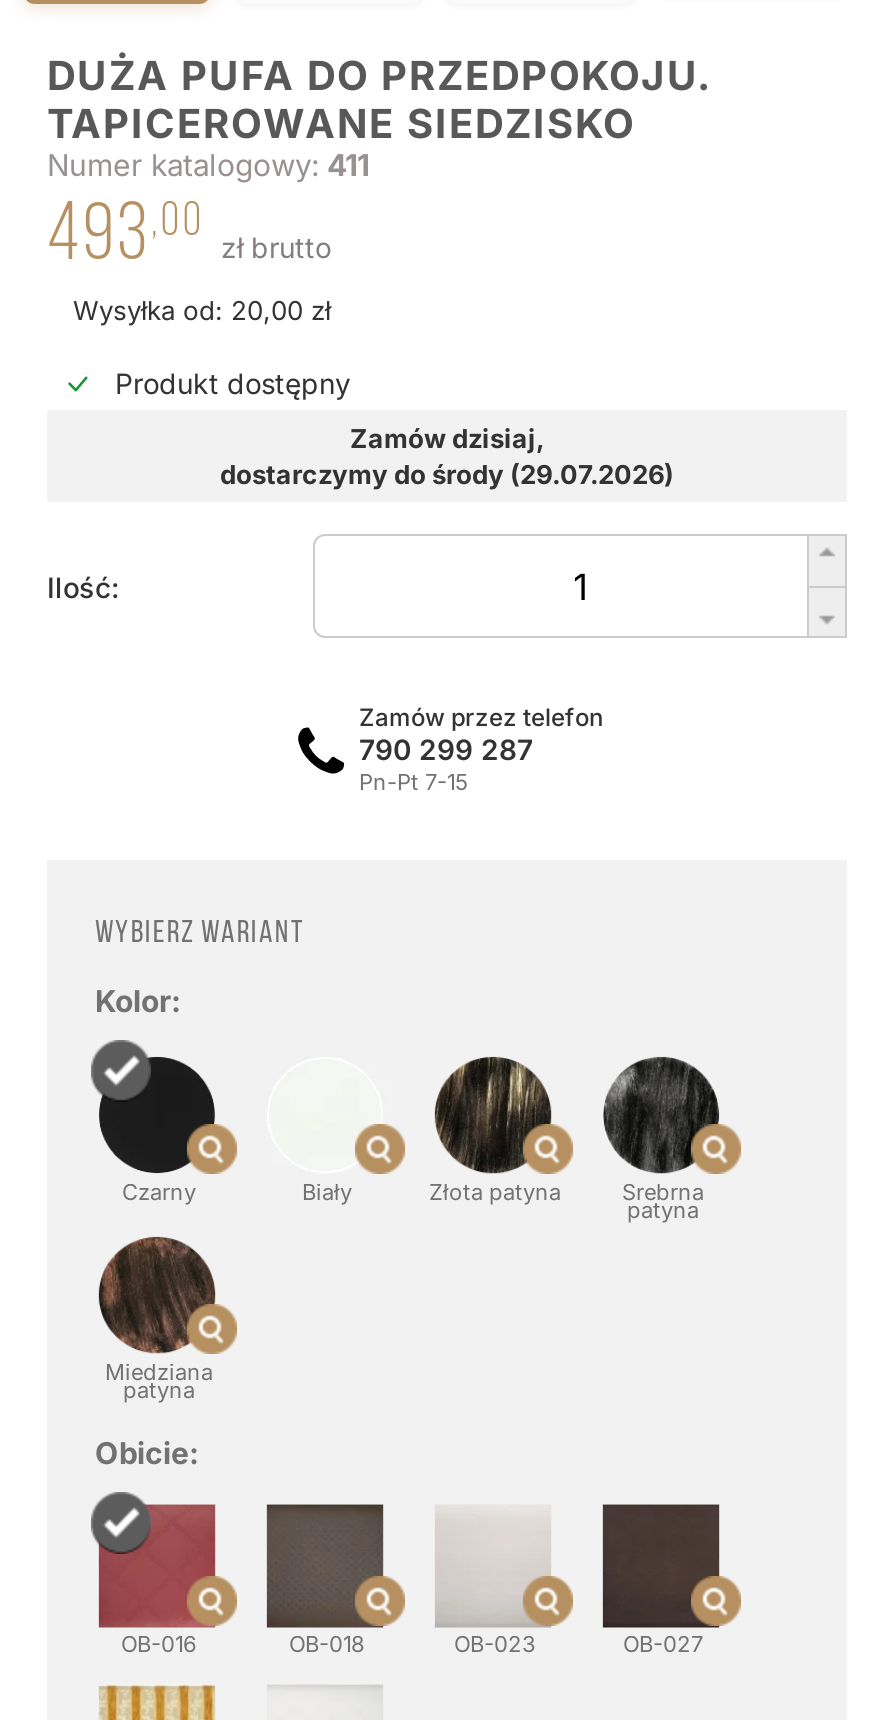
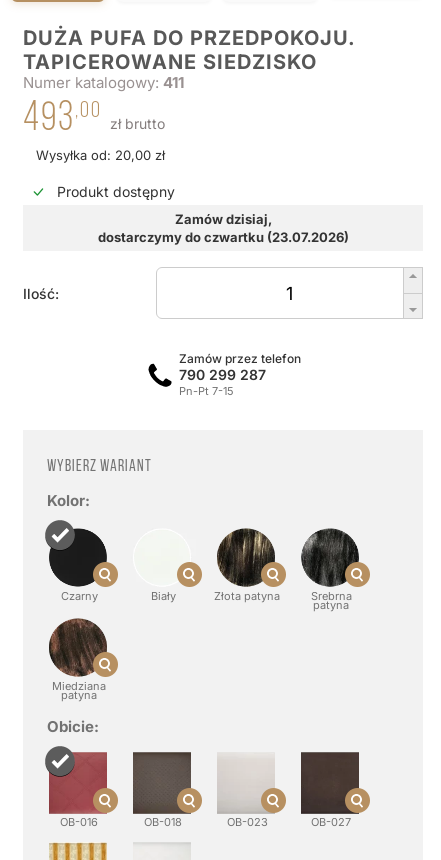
[220,458,674,490] dostarczymy do środy (29.07.2026) -> [97,229,348,245] dostarczymy do czwartku (23.07.2026)

